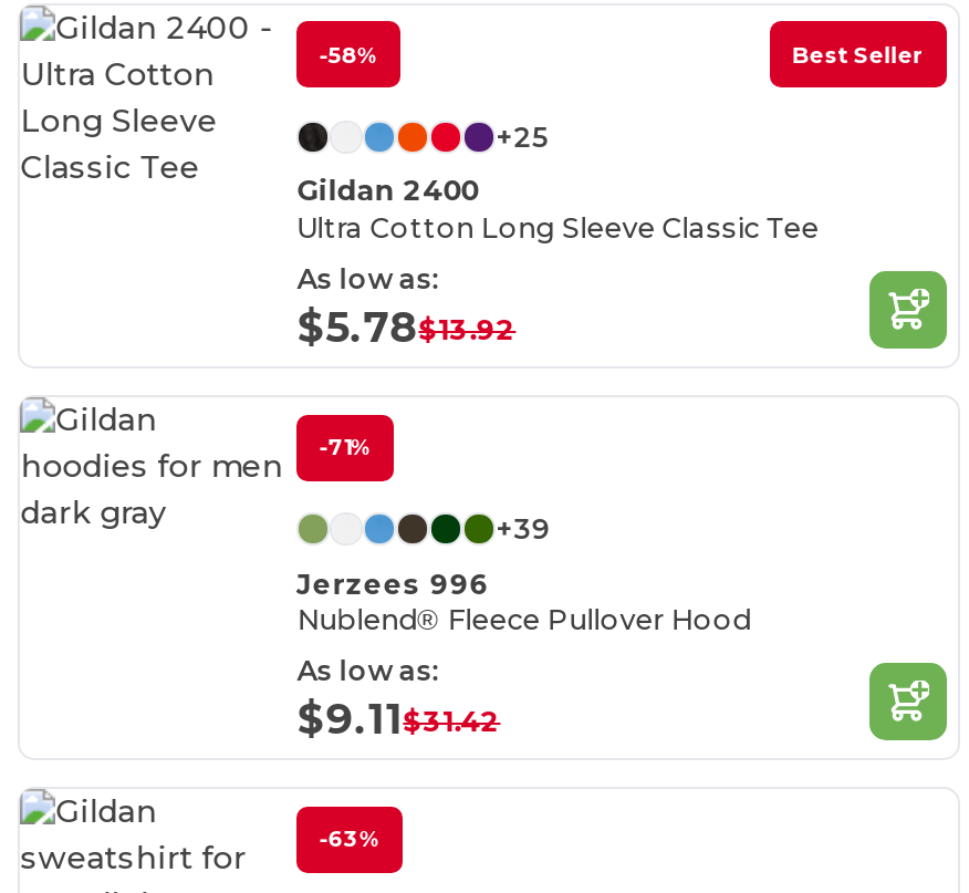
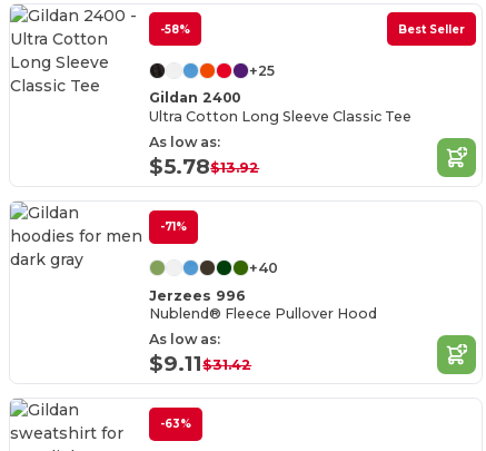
[496,513,551,546] +39 -> [249,260,278,276] +40

